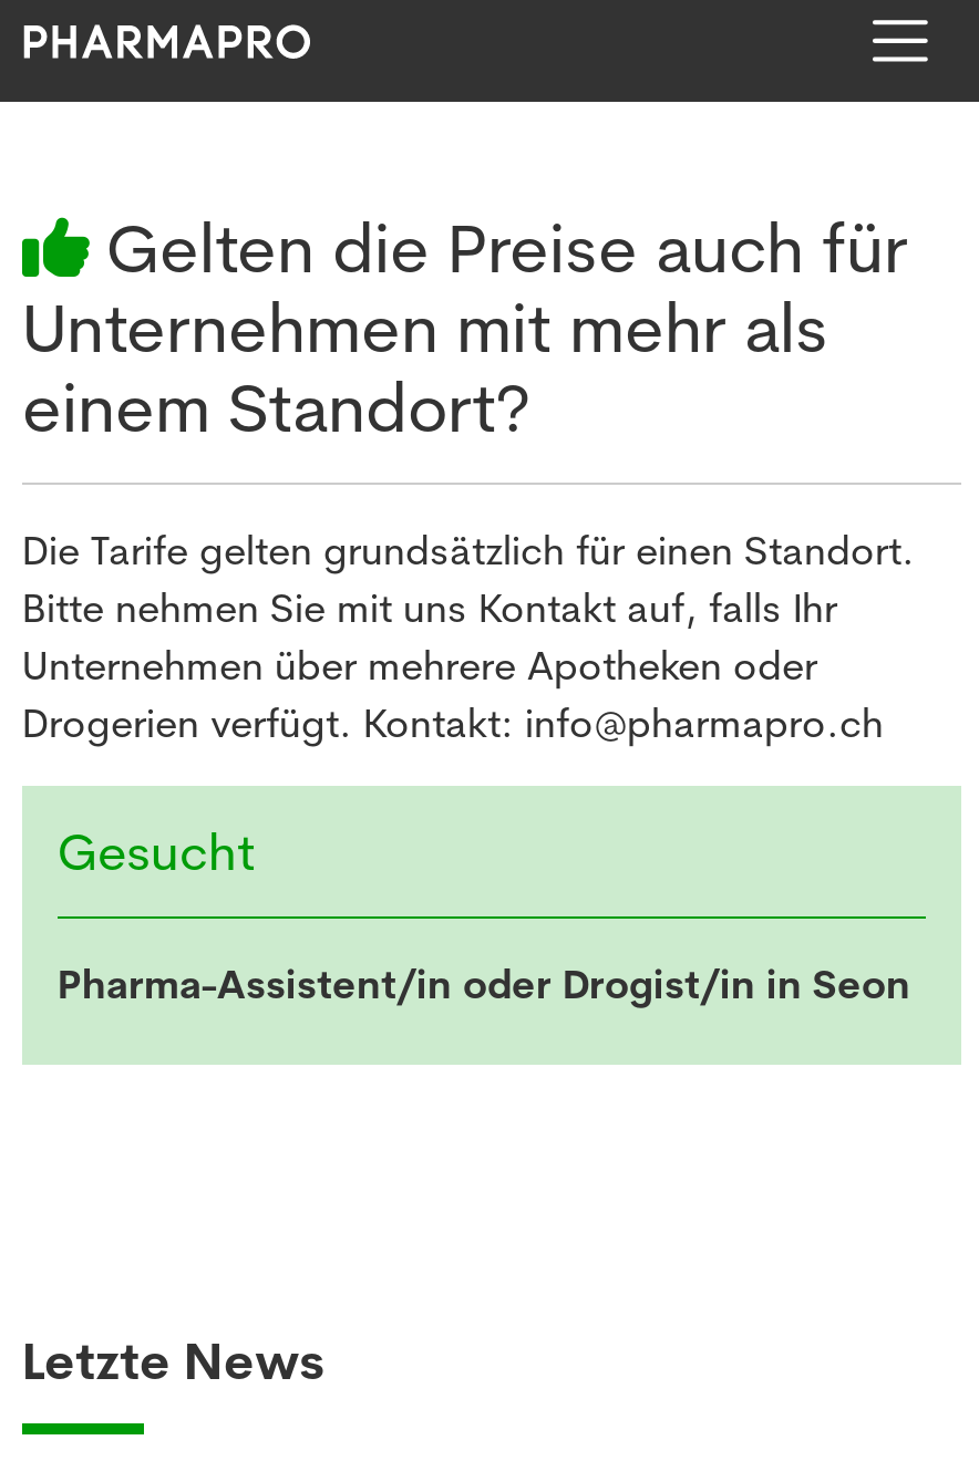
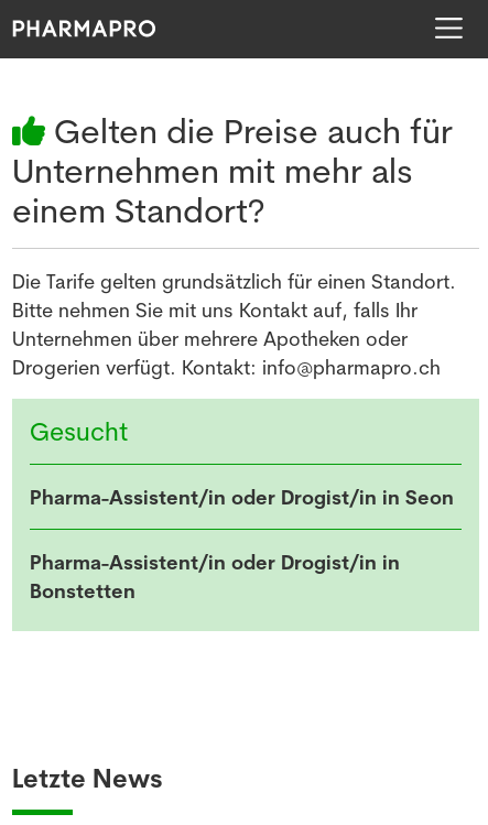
none -> [30,550,400,603] Pharma-Assistent/in oder Drogist/in in | Bonstetten

